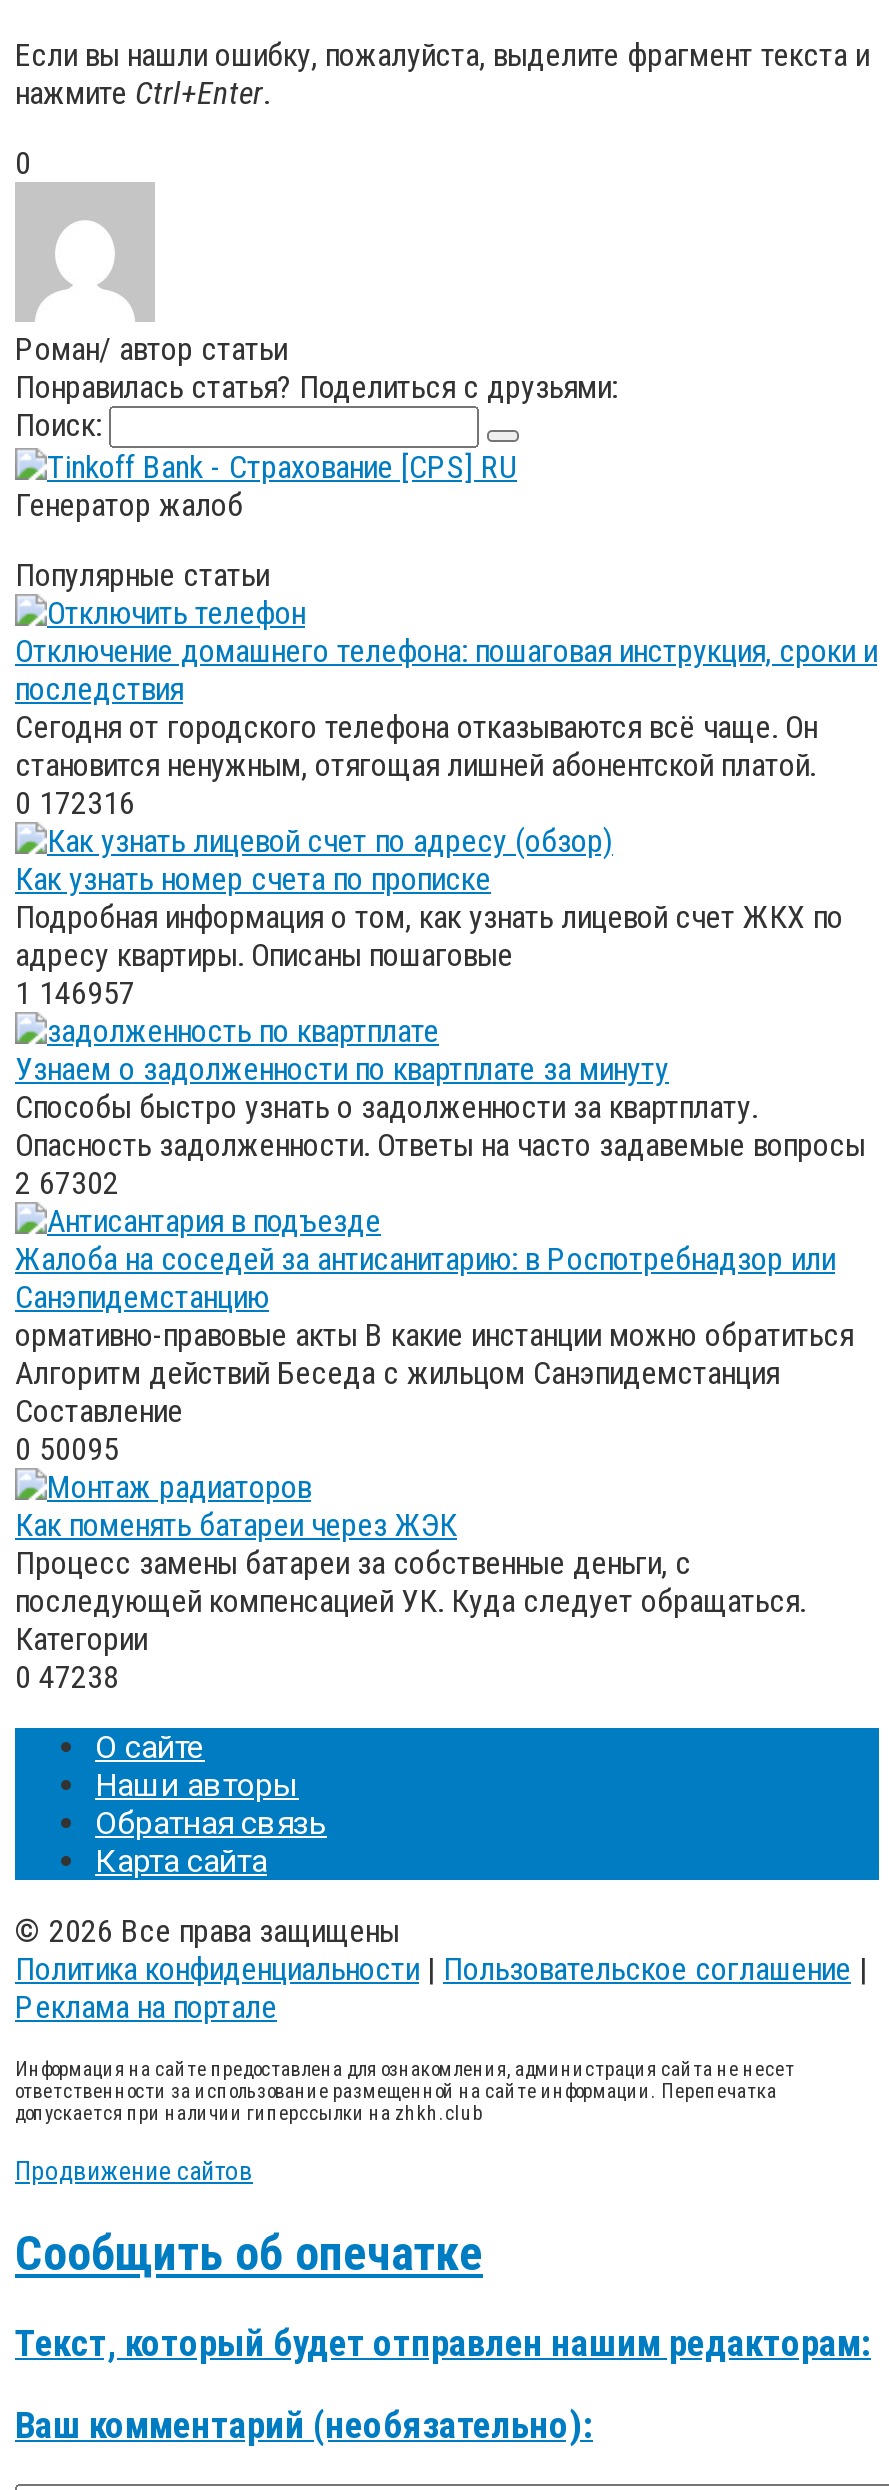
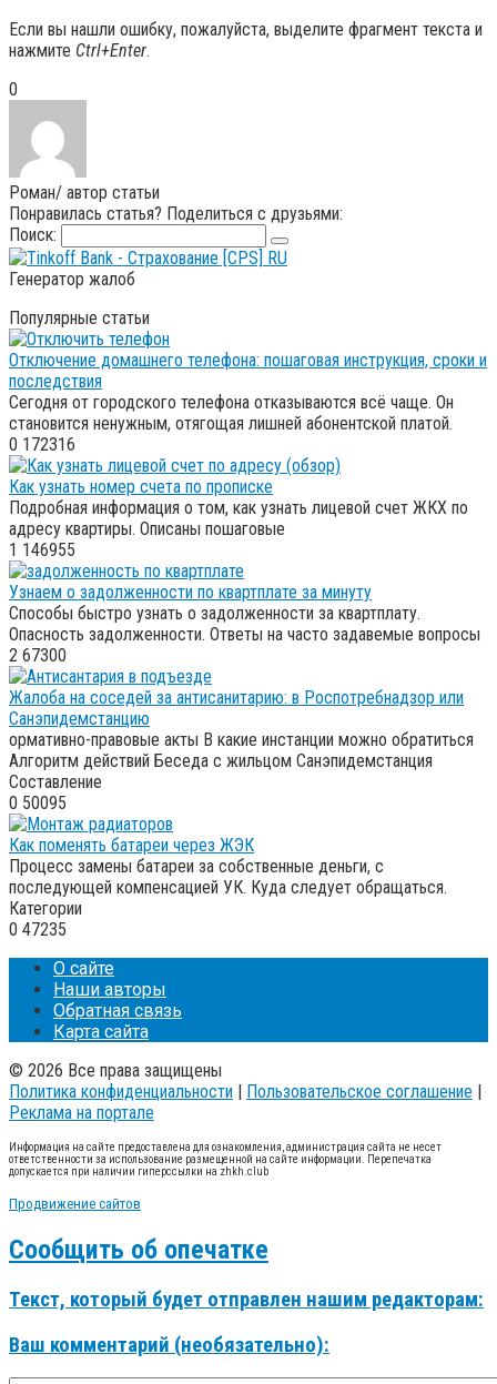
[15,974,135,1012] 1 146957 -> [9,540,75,561] 1 146955
[15,1164,119,1202] 2 67302 -> [9,645,67,666] 2 67300
[15,1658,119,1696] 0 47238 -> [9,919,67,940] 0 47235

